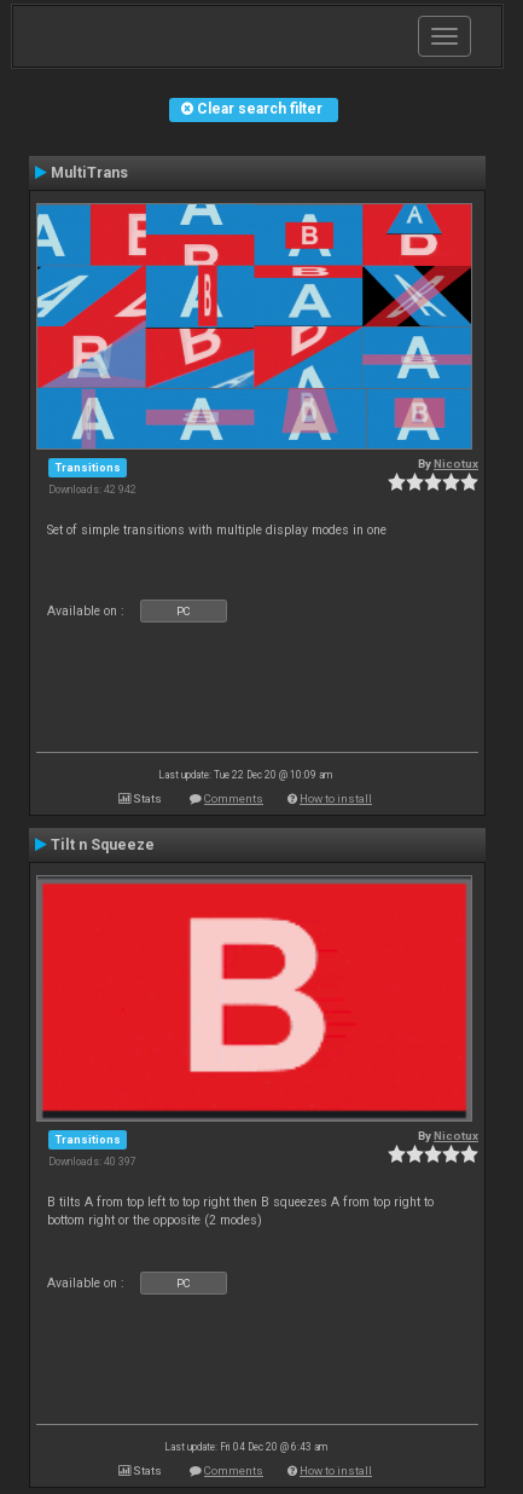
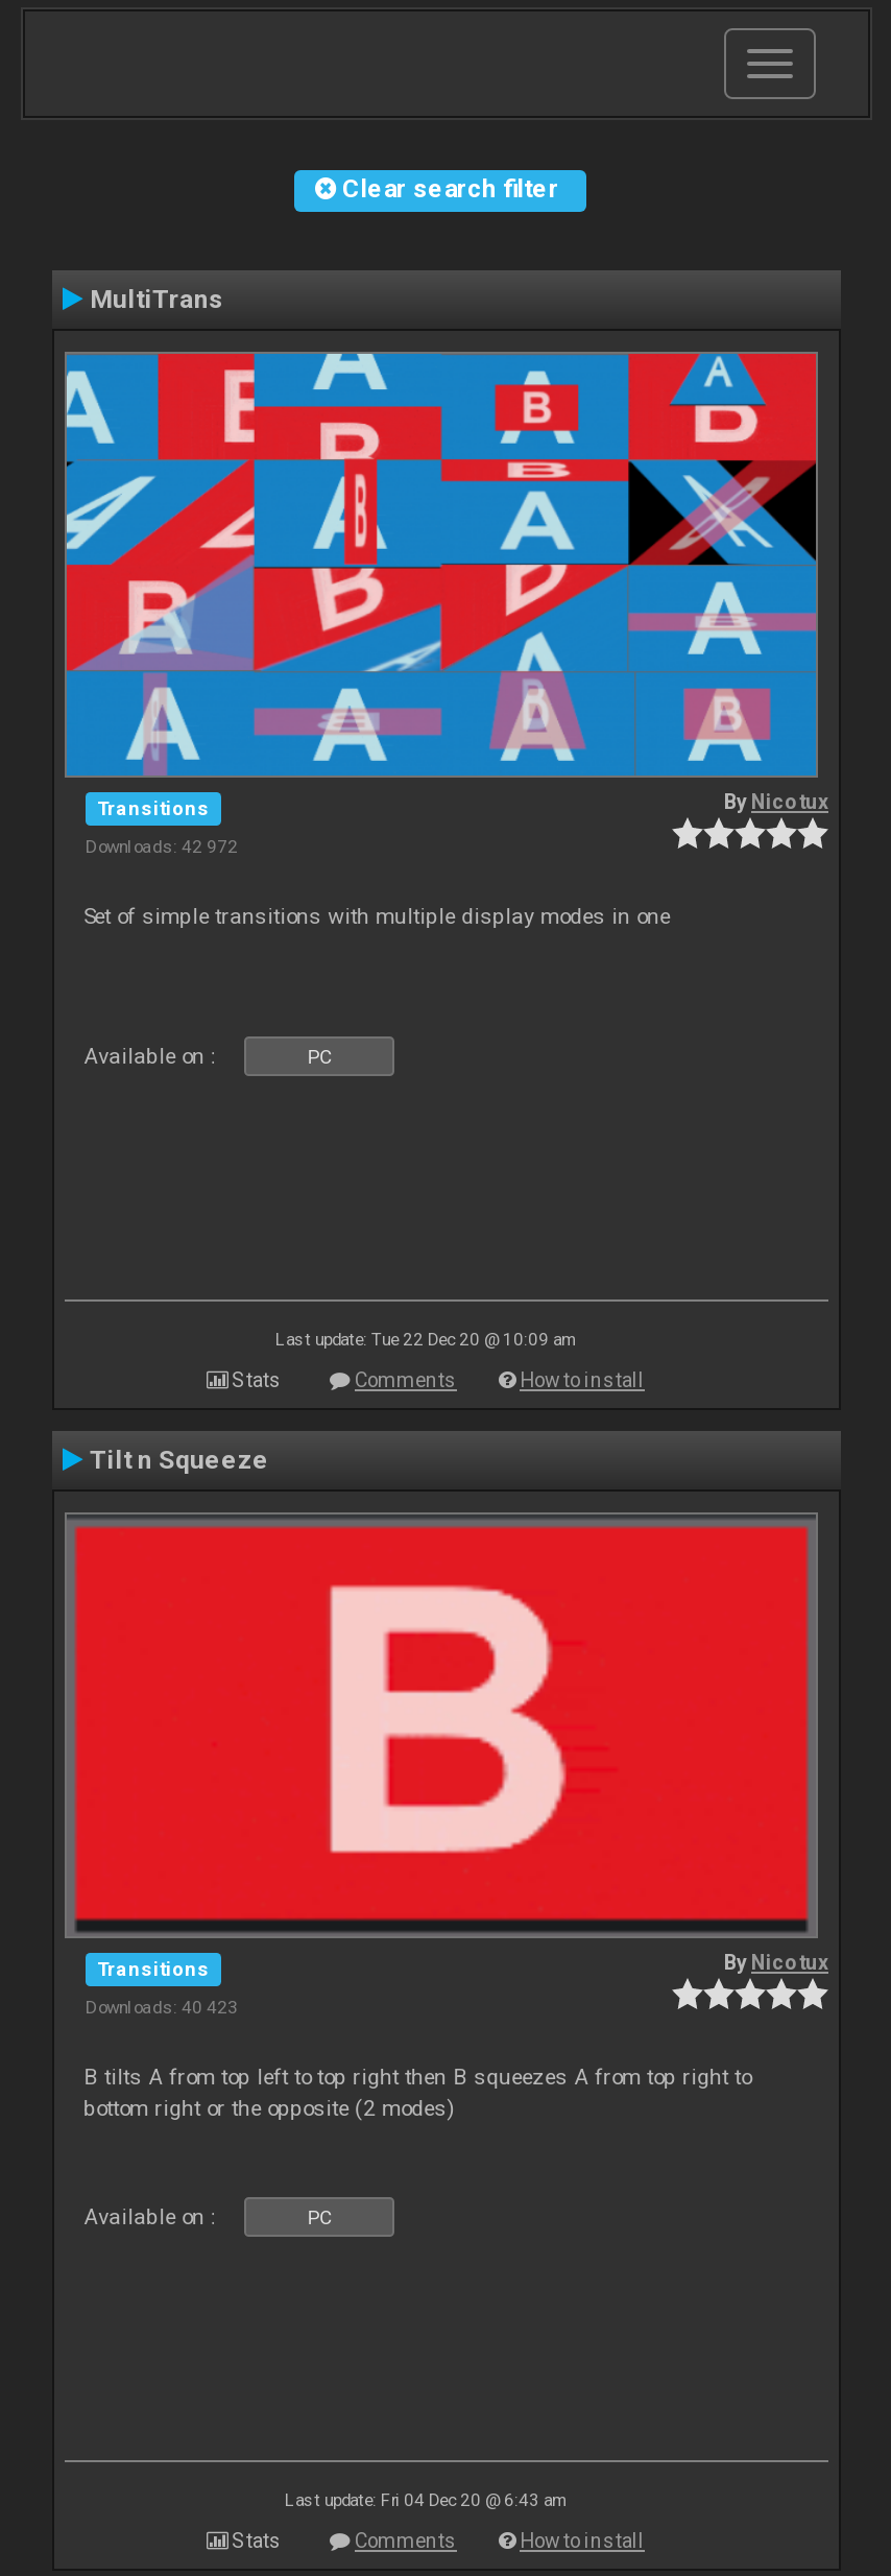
[48,483,136,495] Downloads: 42 942 -> [86,835,238,856] Downloads: 42 972
[48,1155,136,1167] Downloads: 40 397 -> [86,1996,238,2017] Downloads: 40 423

